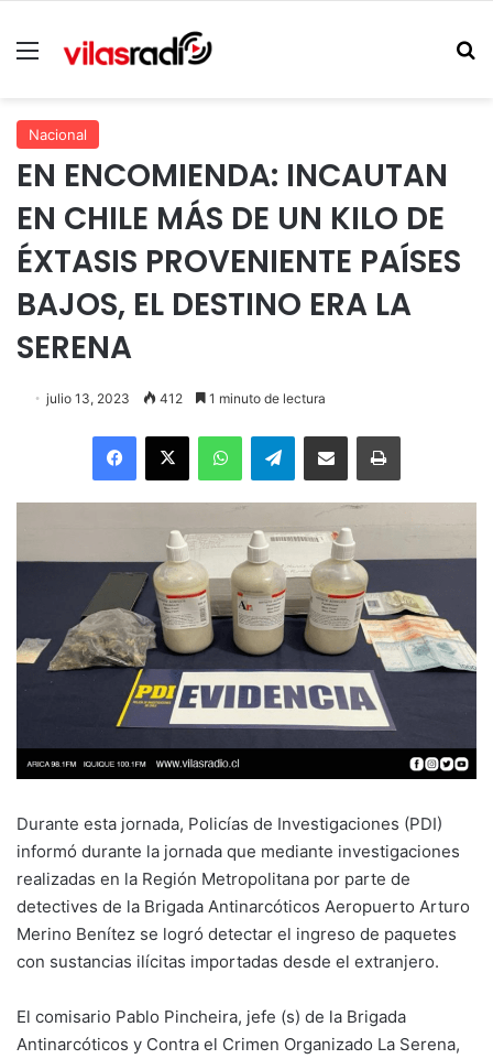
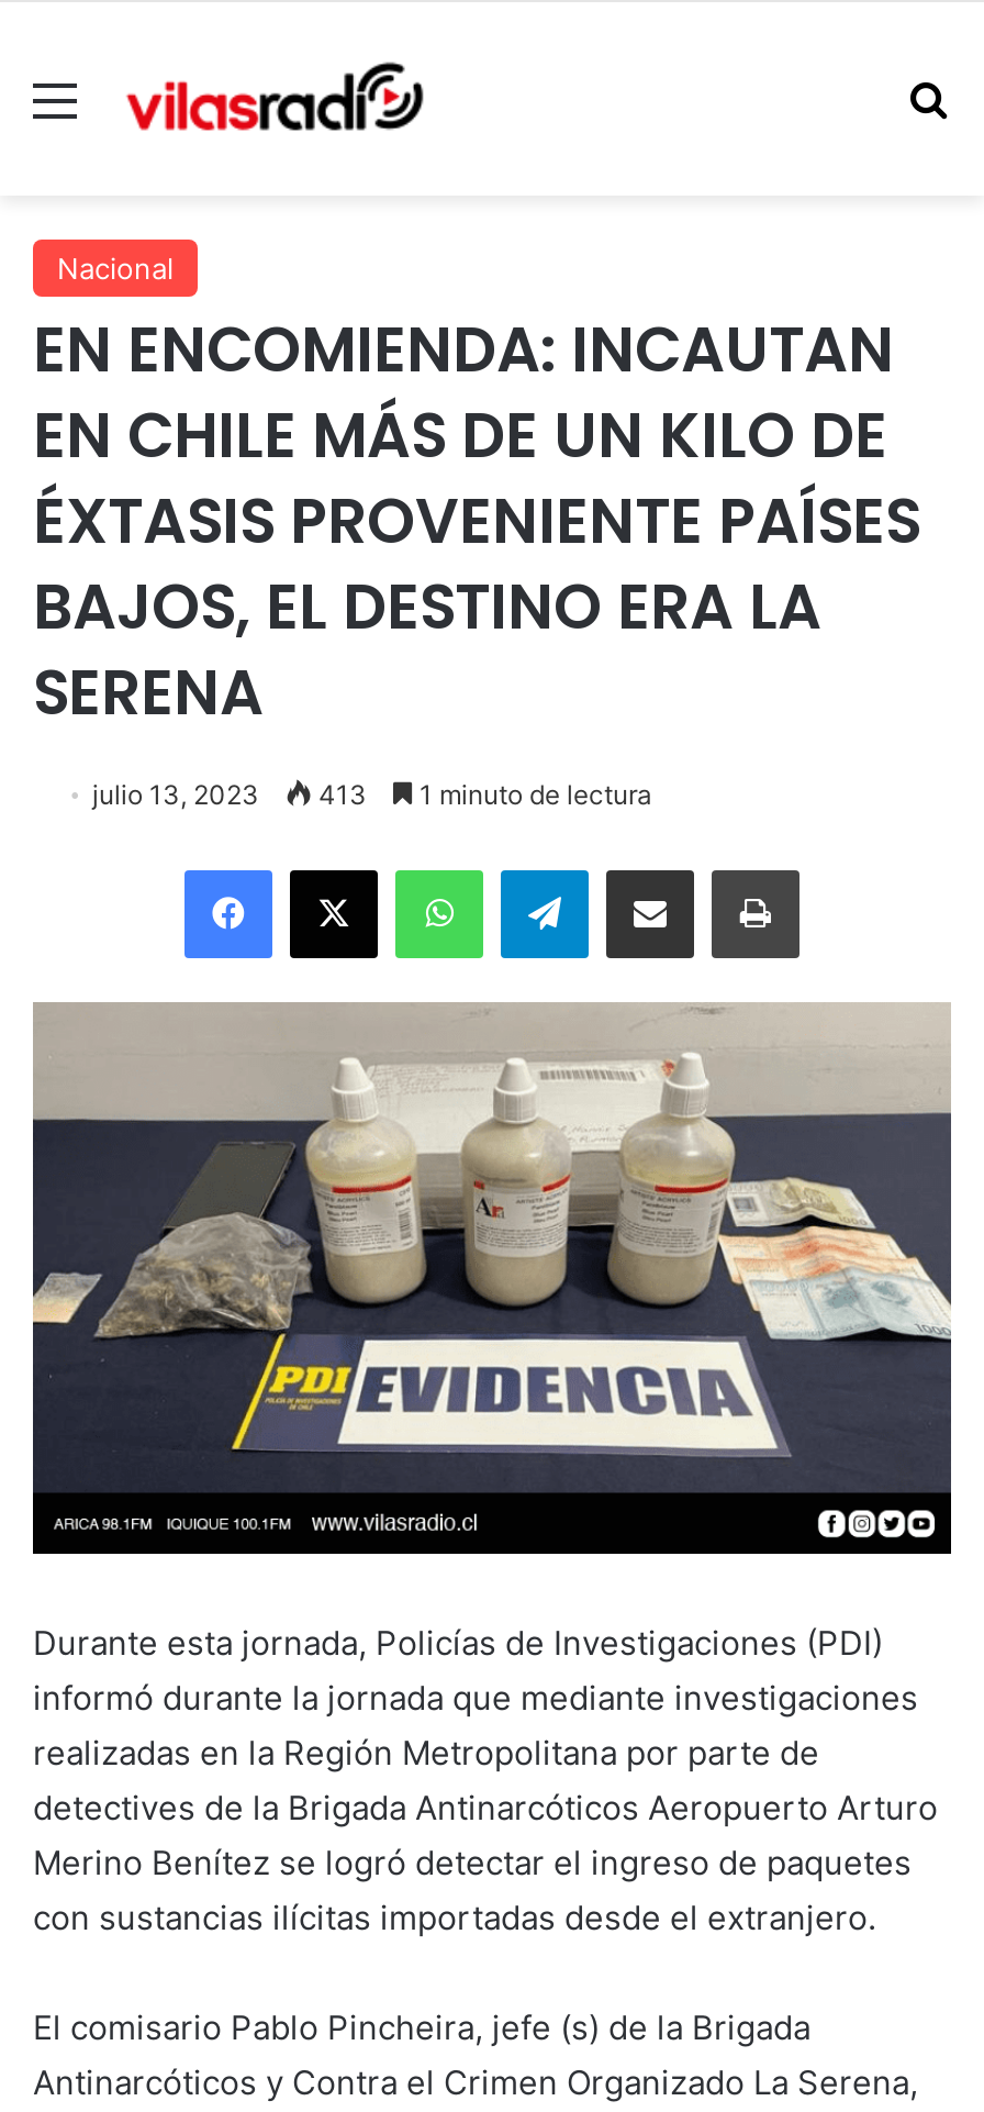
[46,390,326,406] julio 13, 2023 412 1 minuto de lectura -> [92,777,652,810] julio 13, 2023 413 1 minuto de lectura

